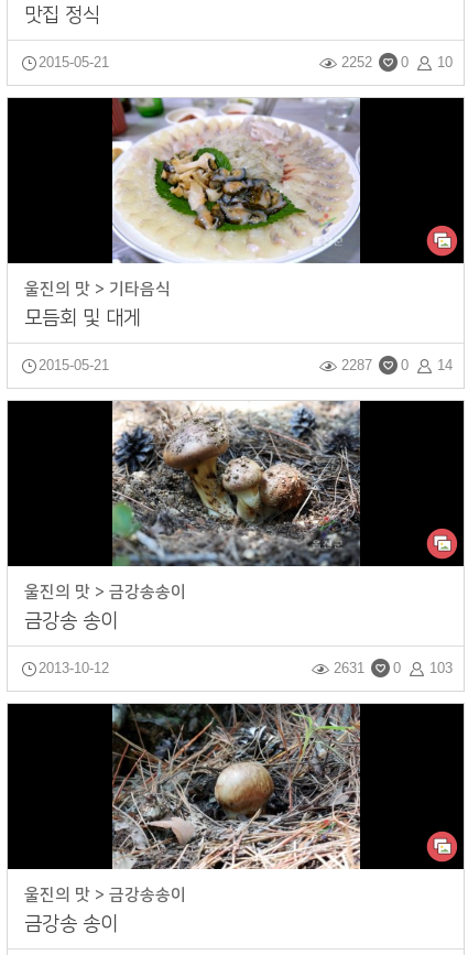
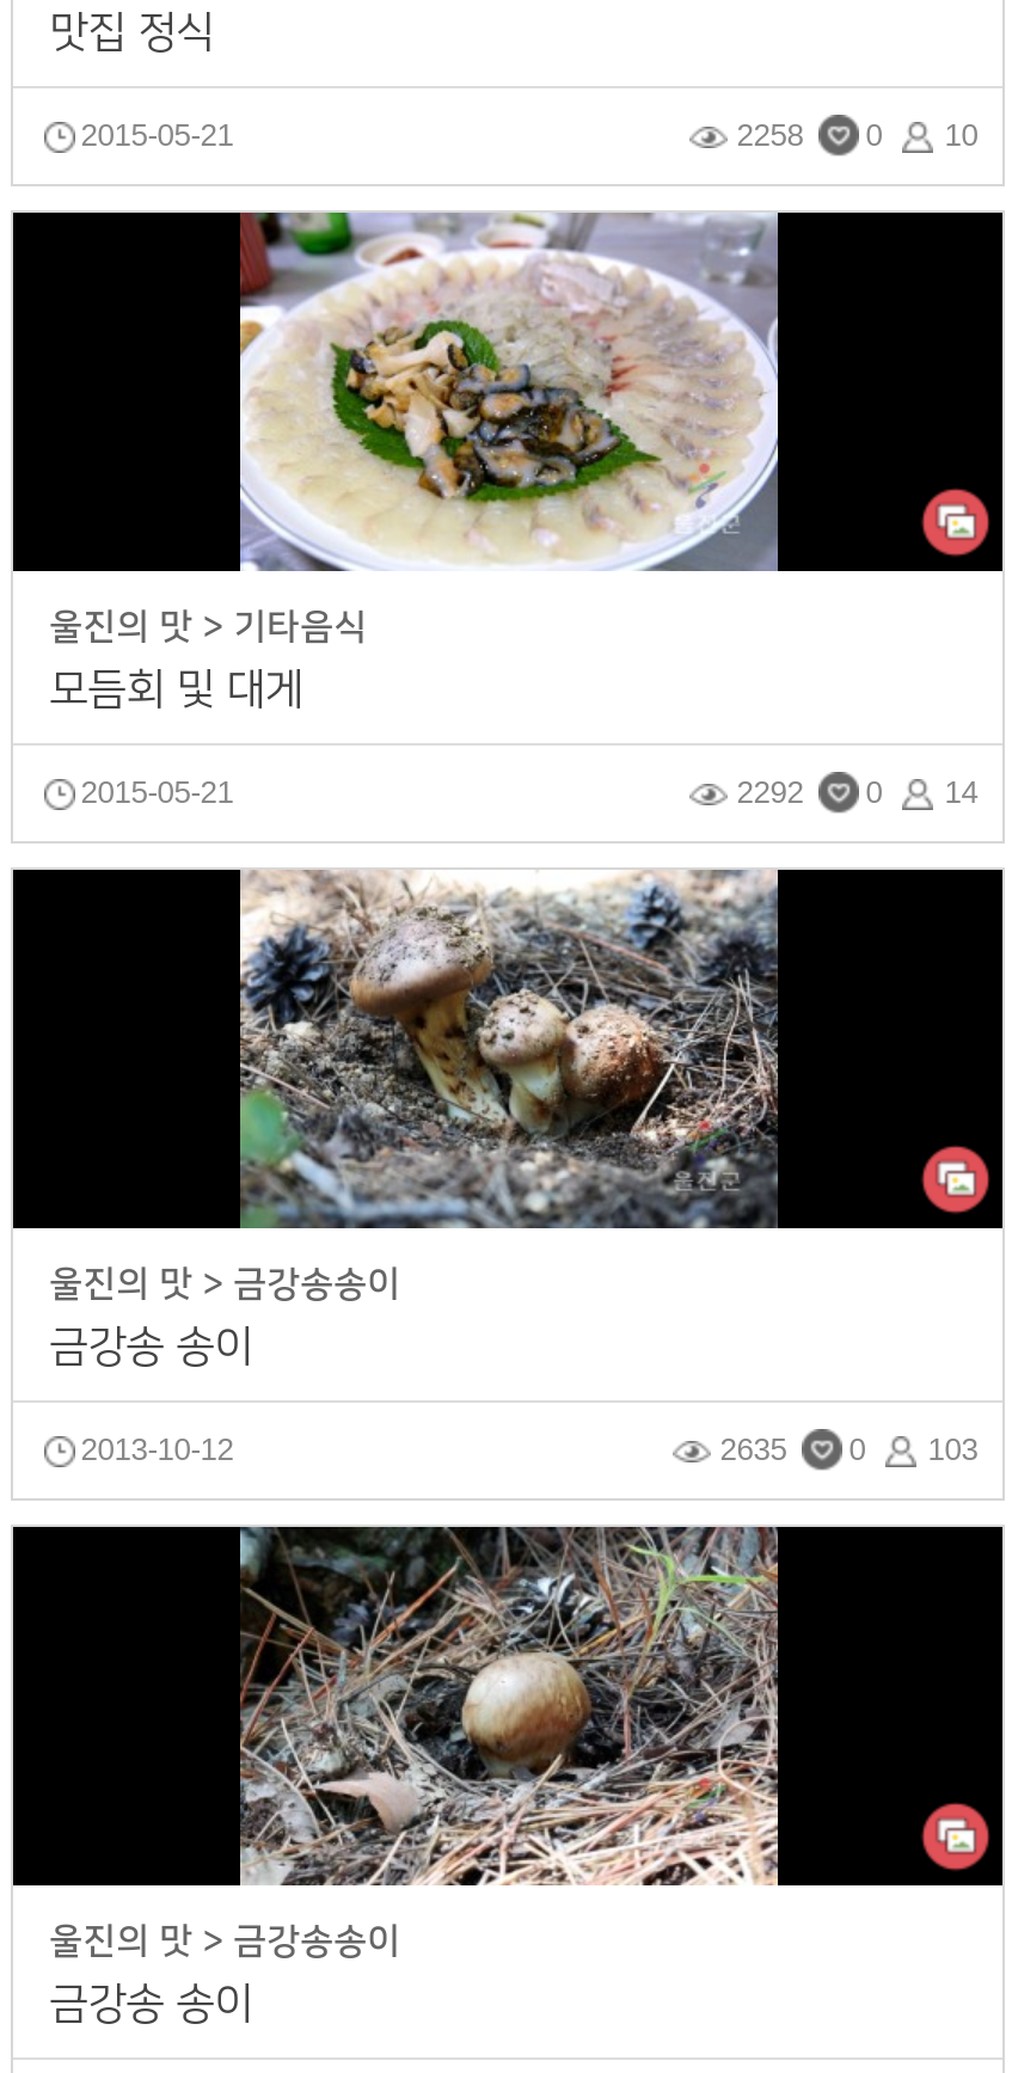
[341,54,452,70] 2252 0 10 -> [737,117,978,153] 2258 0 10
[341,357,452,373] 2287 0 14 -> [737,774,978,810] 2292 0 14
[333,660,452,676] 2631 0 103 -> [720,1431,978,1467] 2635 0 103

